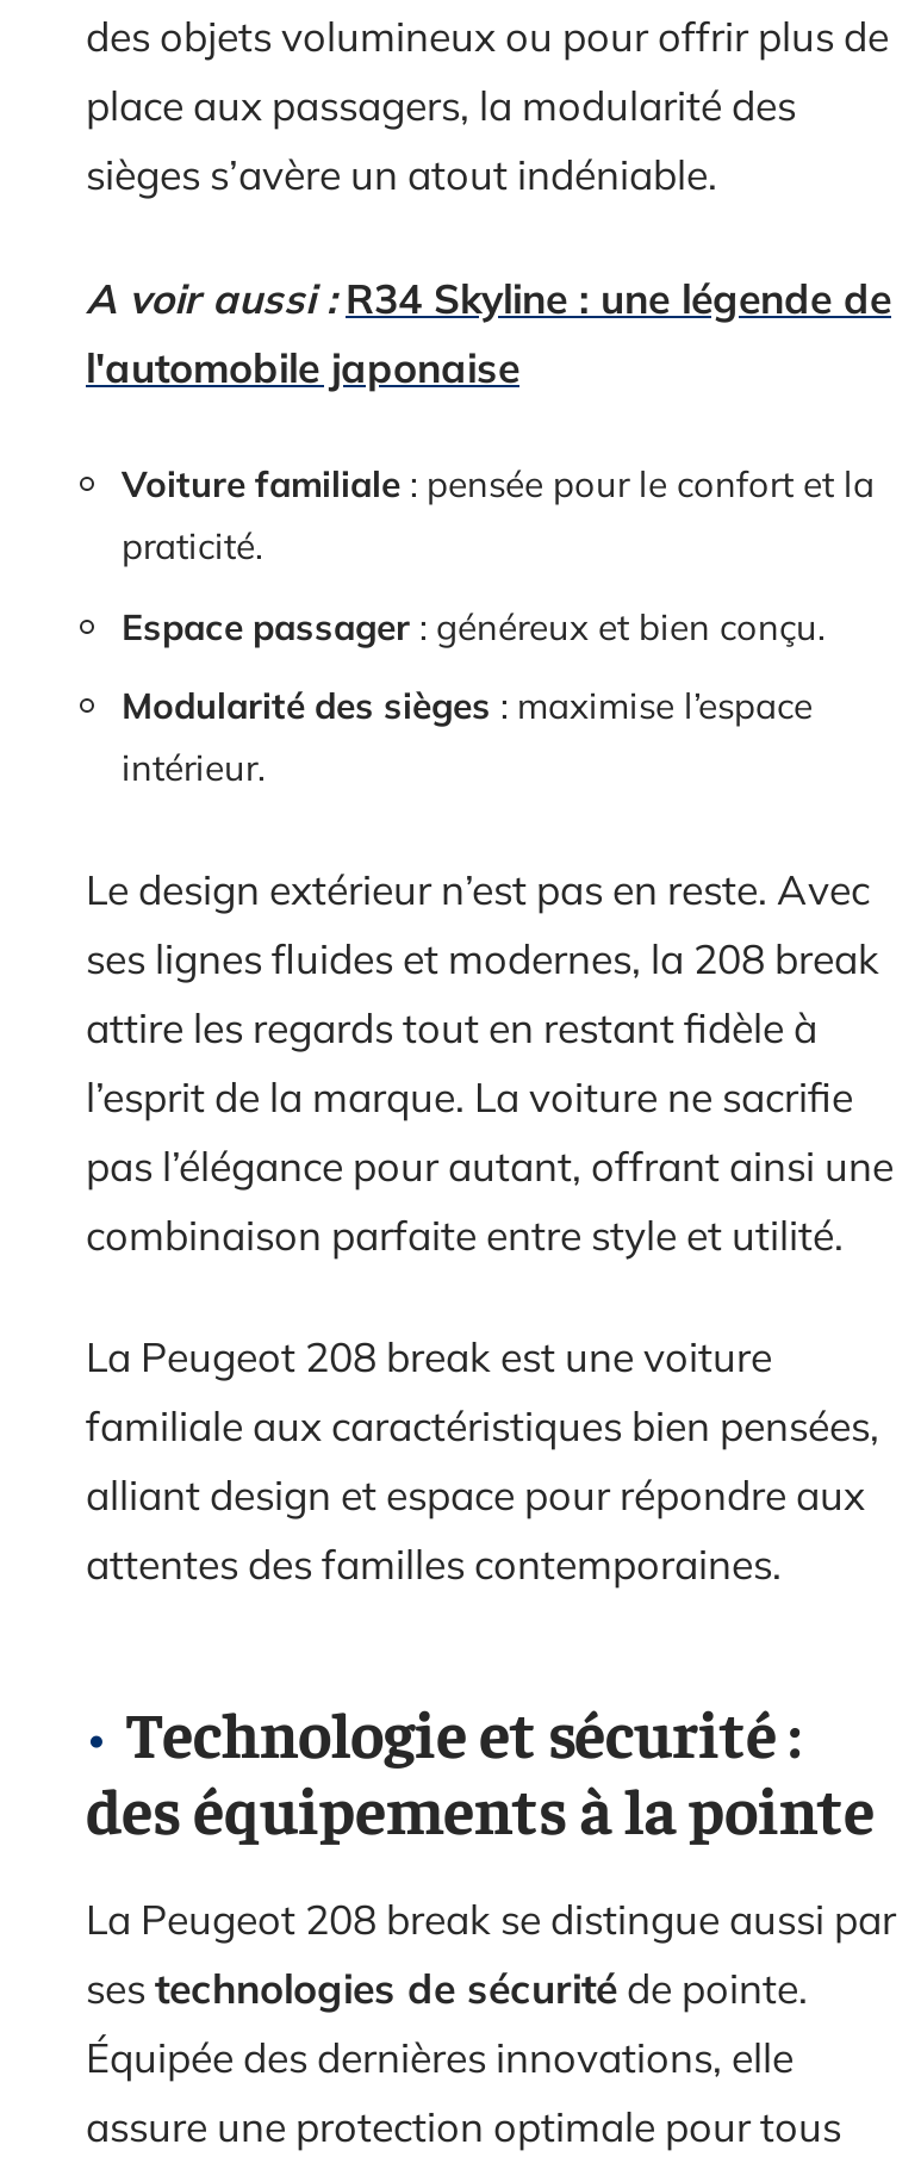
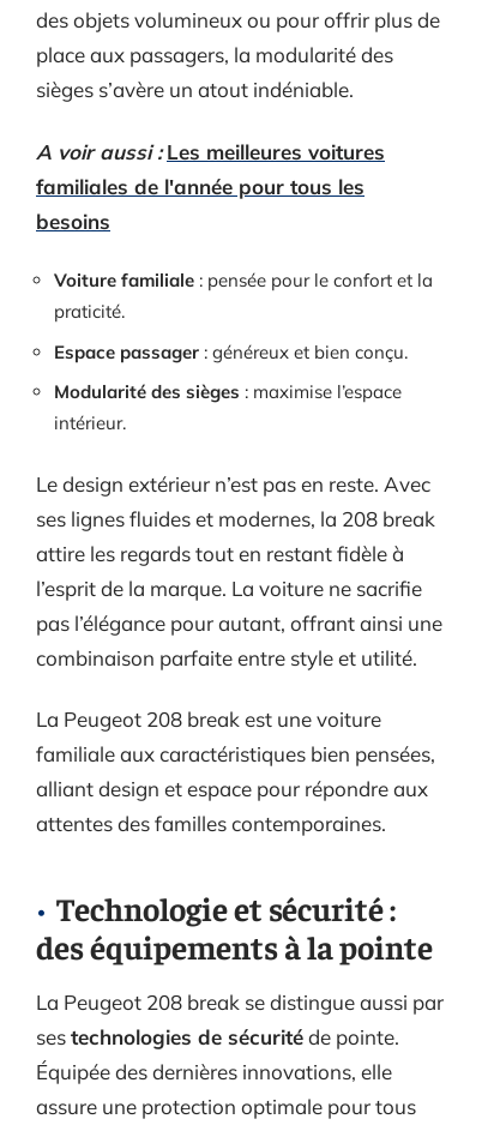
[86,272,891,391] A voir aussi : R34 Skyline : une légende de | l'automobile japonaise -> [36,139,385,233] A voir aussi : Les meilleures voitures | familiales de l'année pour tous les | besoins

